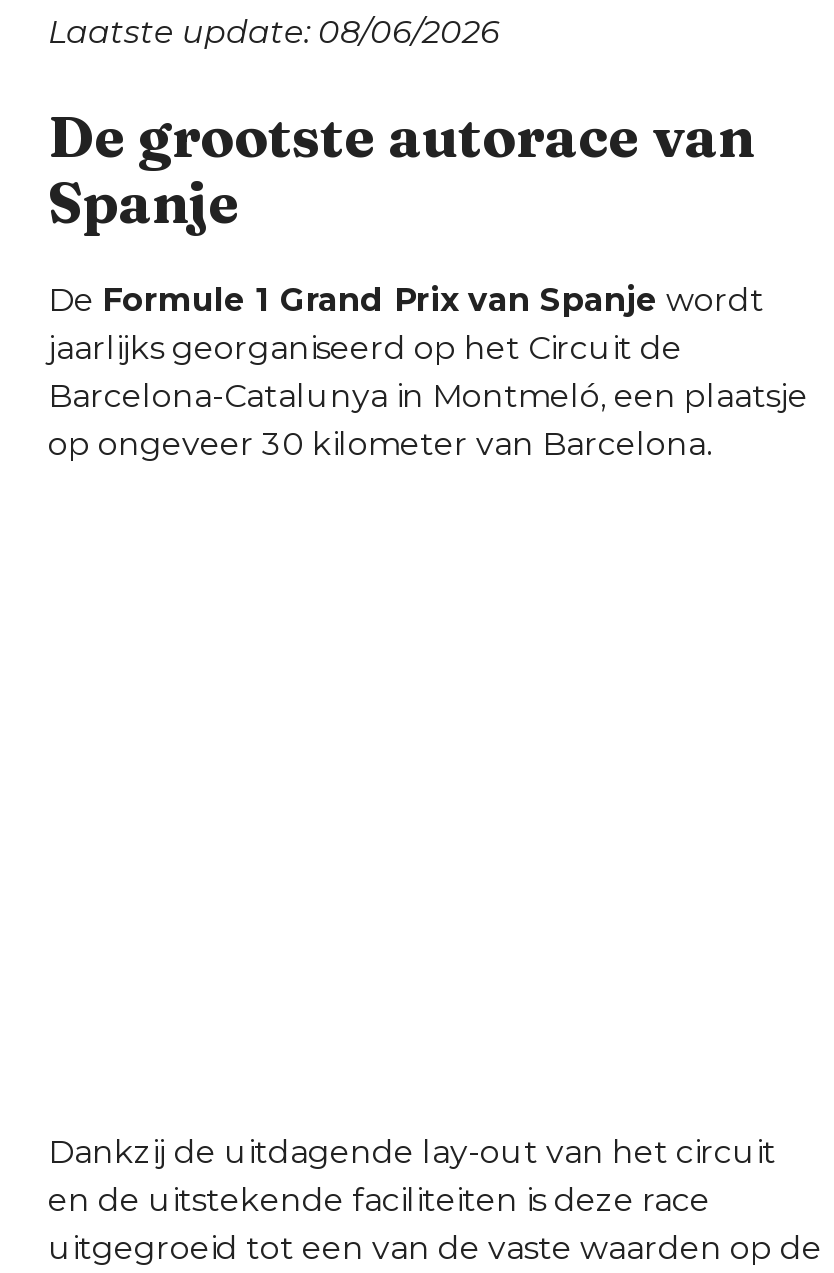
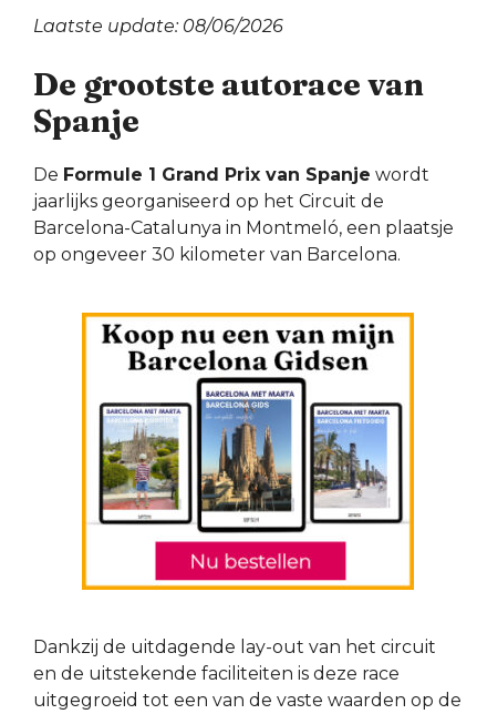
none -> [81,312,415,591] [image]

